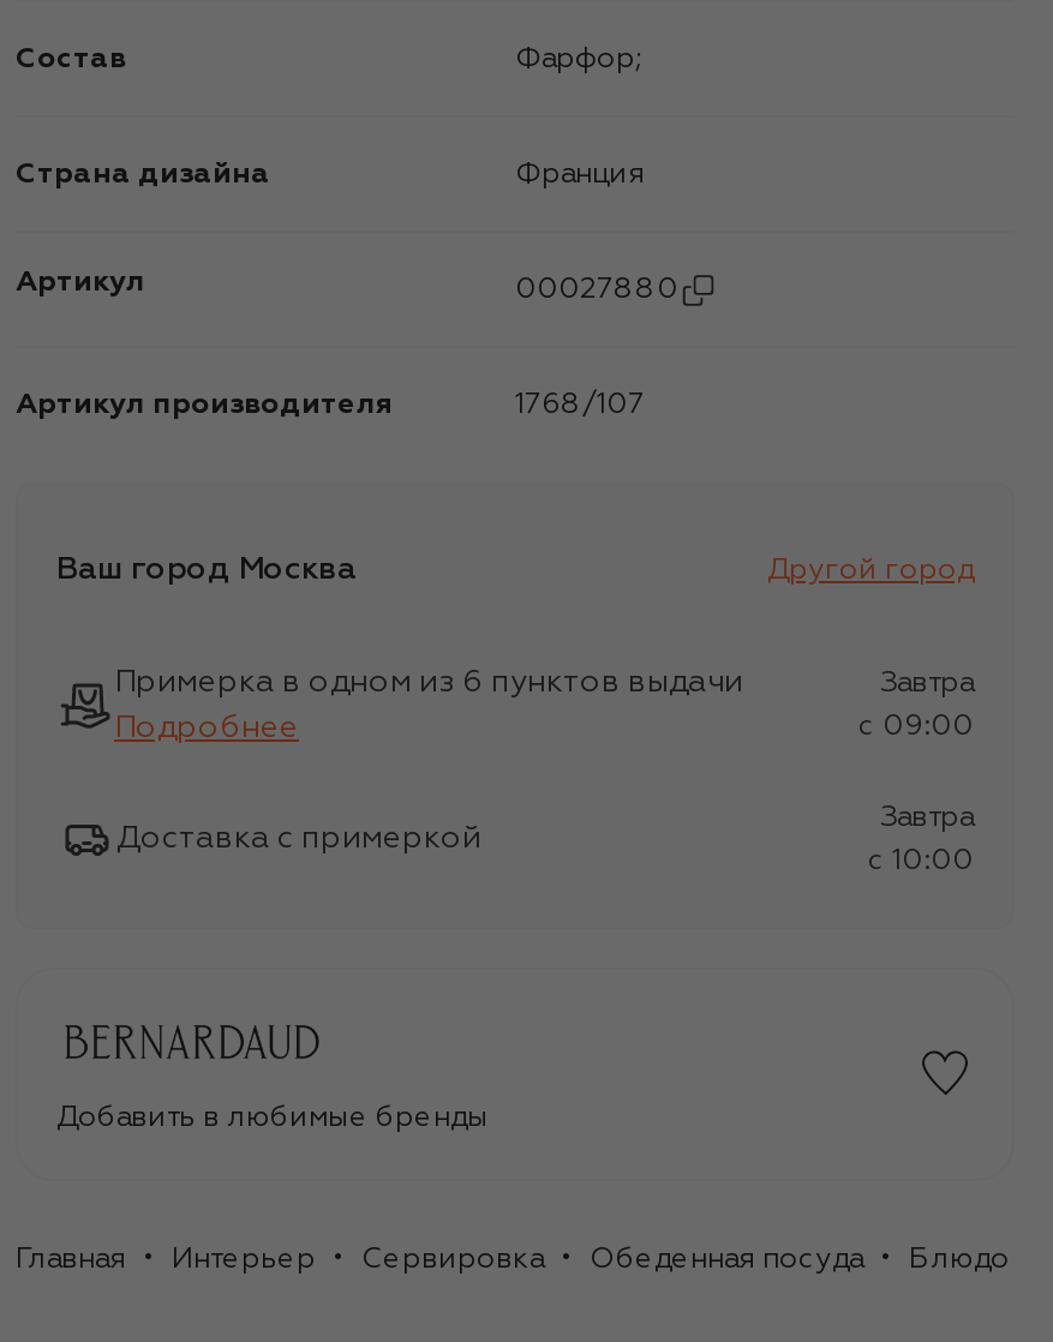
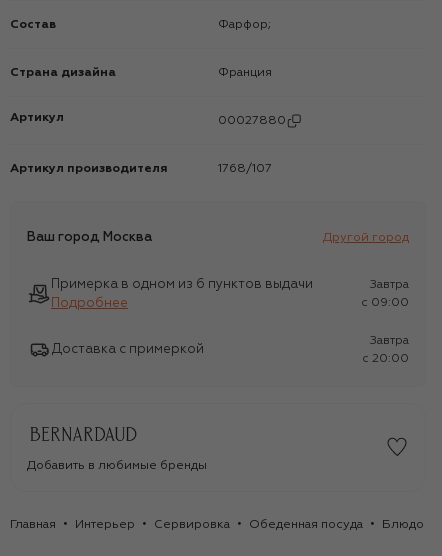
[868,846,974,875] c 10:00 -> [362,353,409,365] c 20:00

